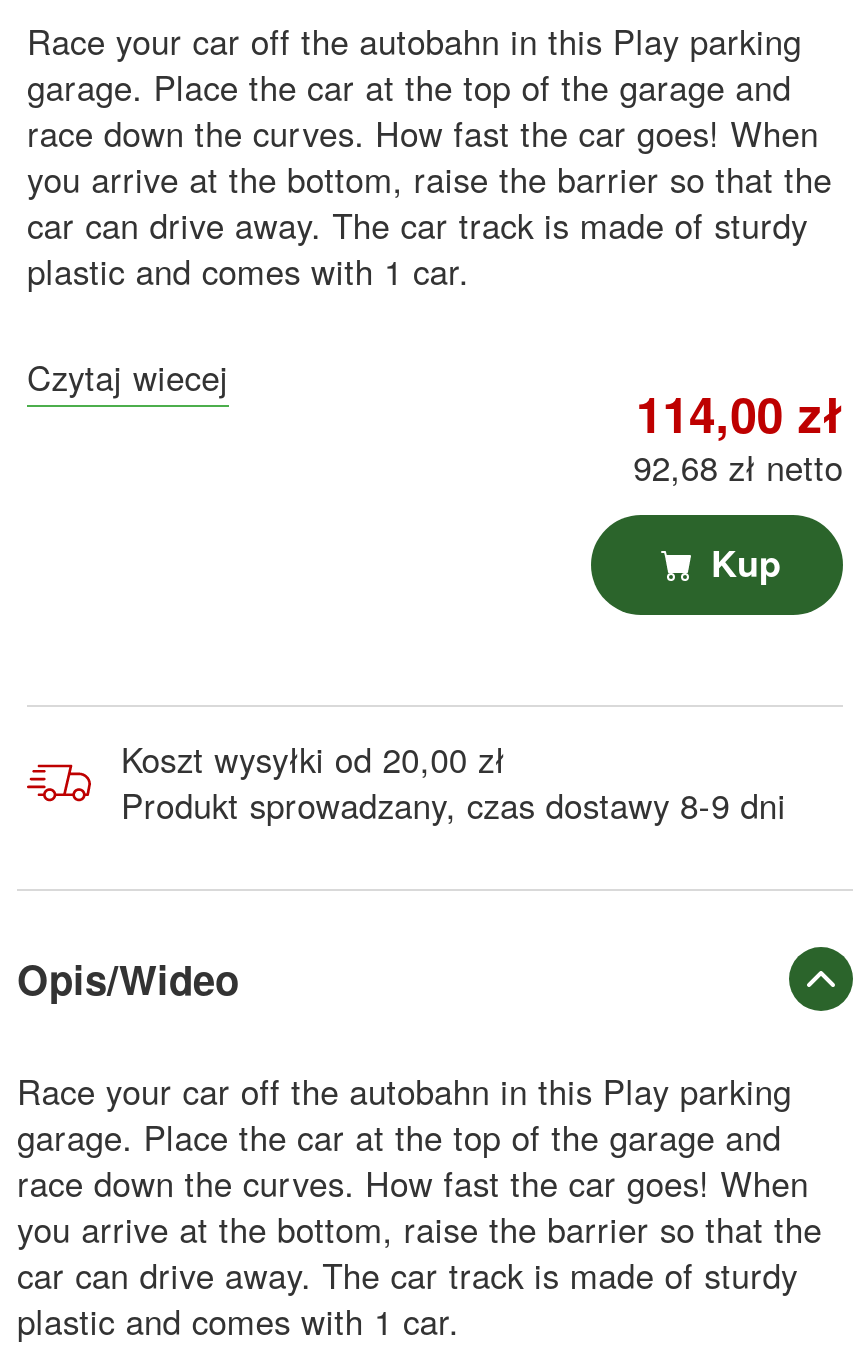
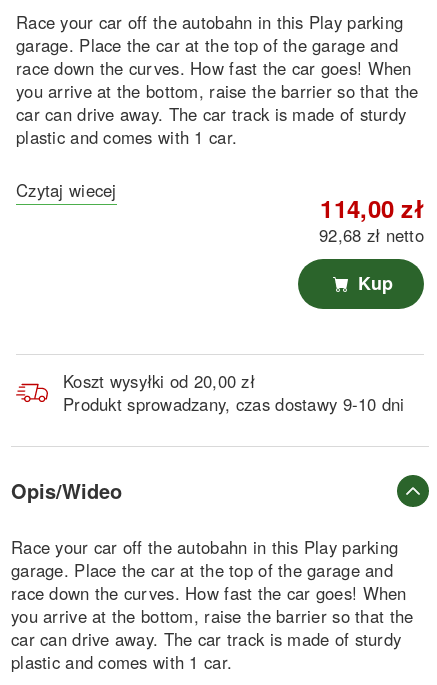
[121,780,786,828] Produkt sprowadzany, czas dostawy 8-9 dni -> [63,392,405,416] Produkt sprowadzany, czas dostawy 9-10 dni

